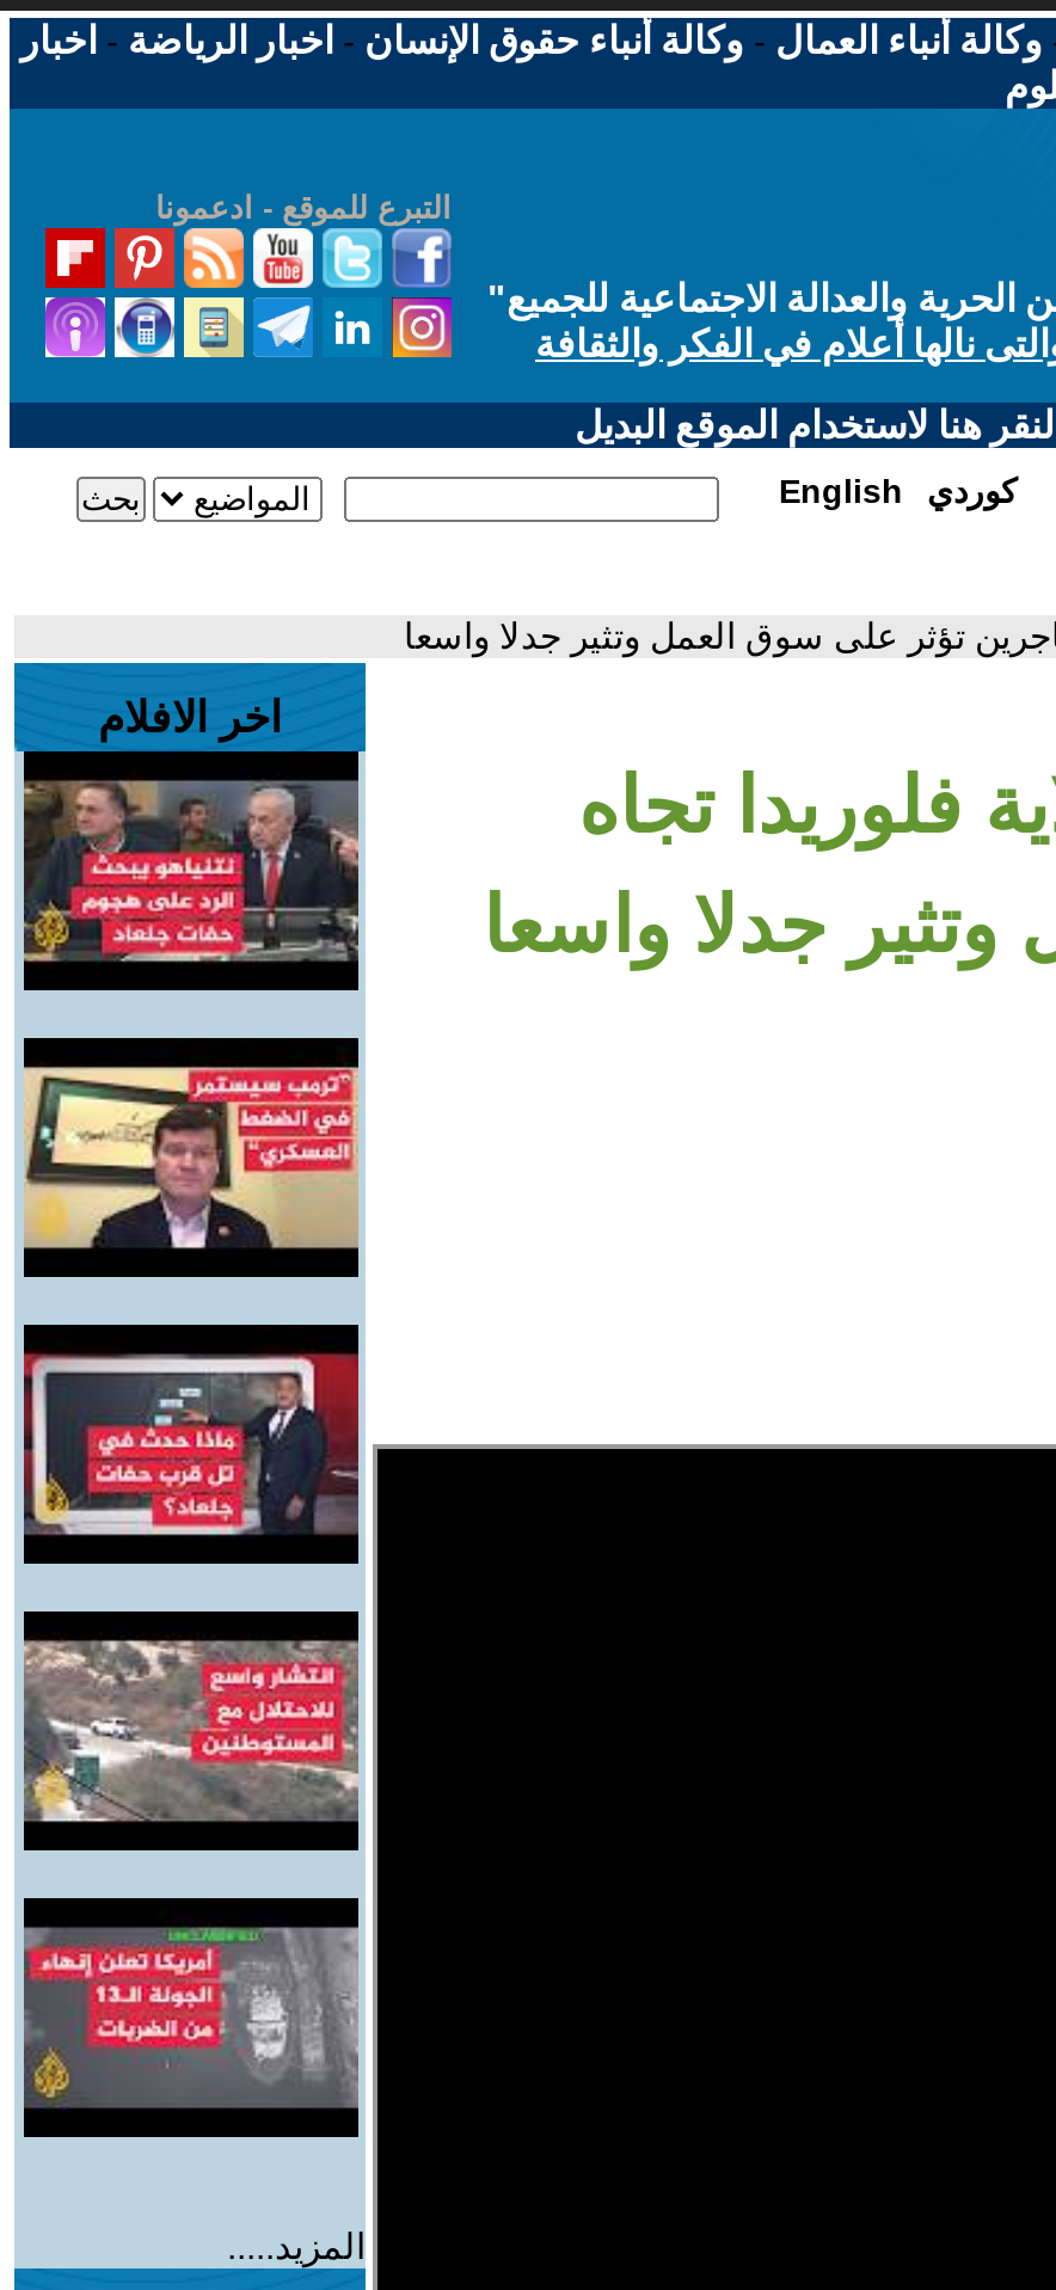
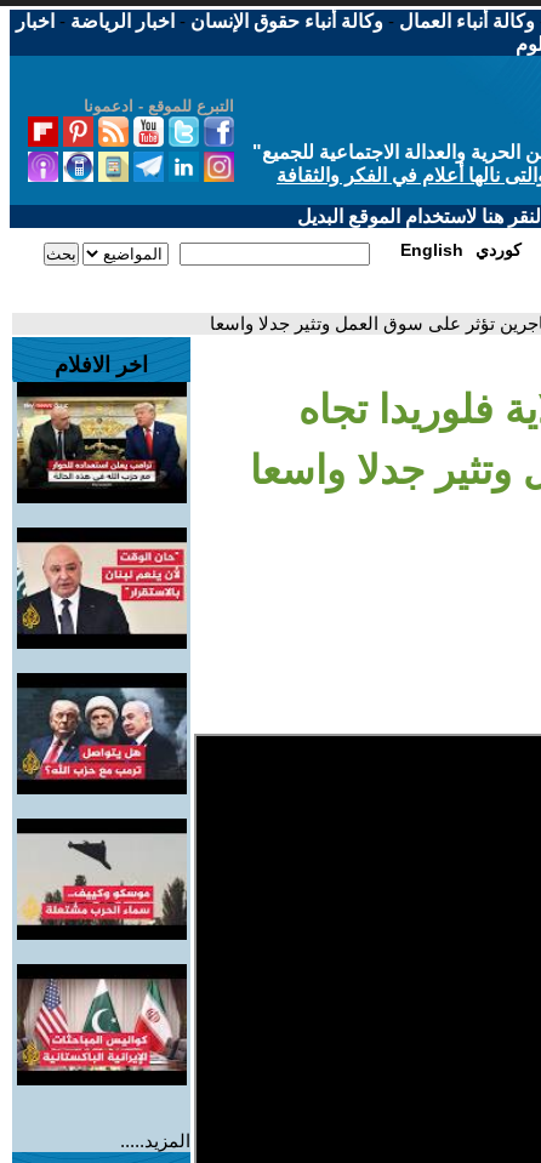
[22,780,361,964] [image] -> [16,397,187,489] [image]
[24,1067,358,1251] [image] -> [16,542,186,635] [image]
[22,1351,361,1537] [image] -> [16,686,188,781] [image]
[22,1640,358,1824] [image] -> [17,833,188,925] [image]
[24,1927,356,2108] [image] -> [17,979,187,1071] [image]

